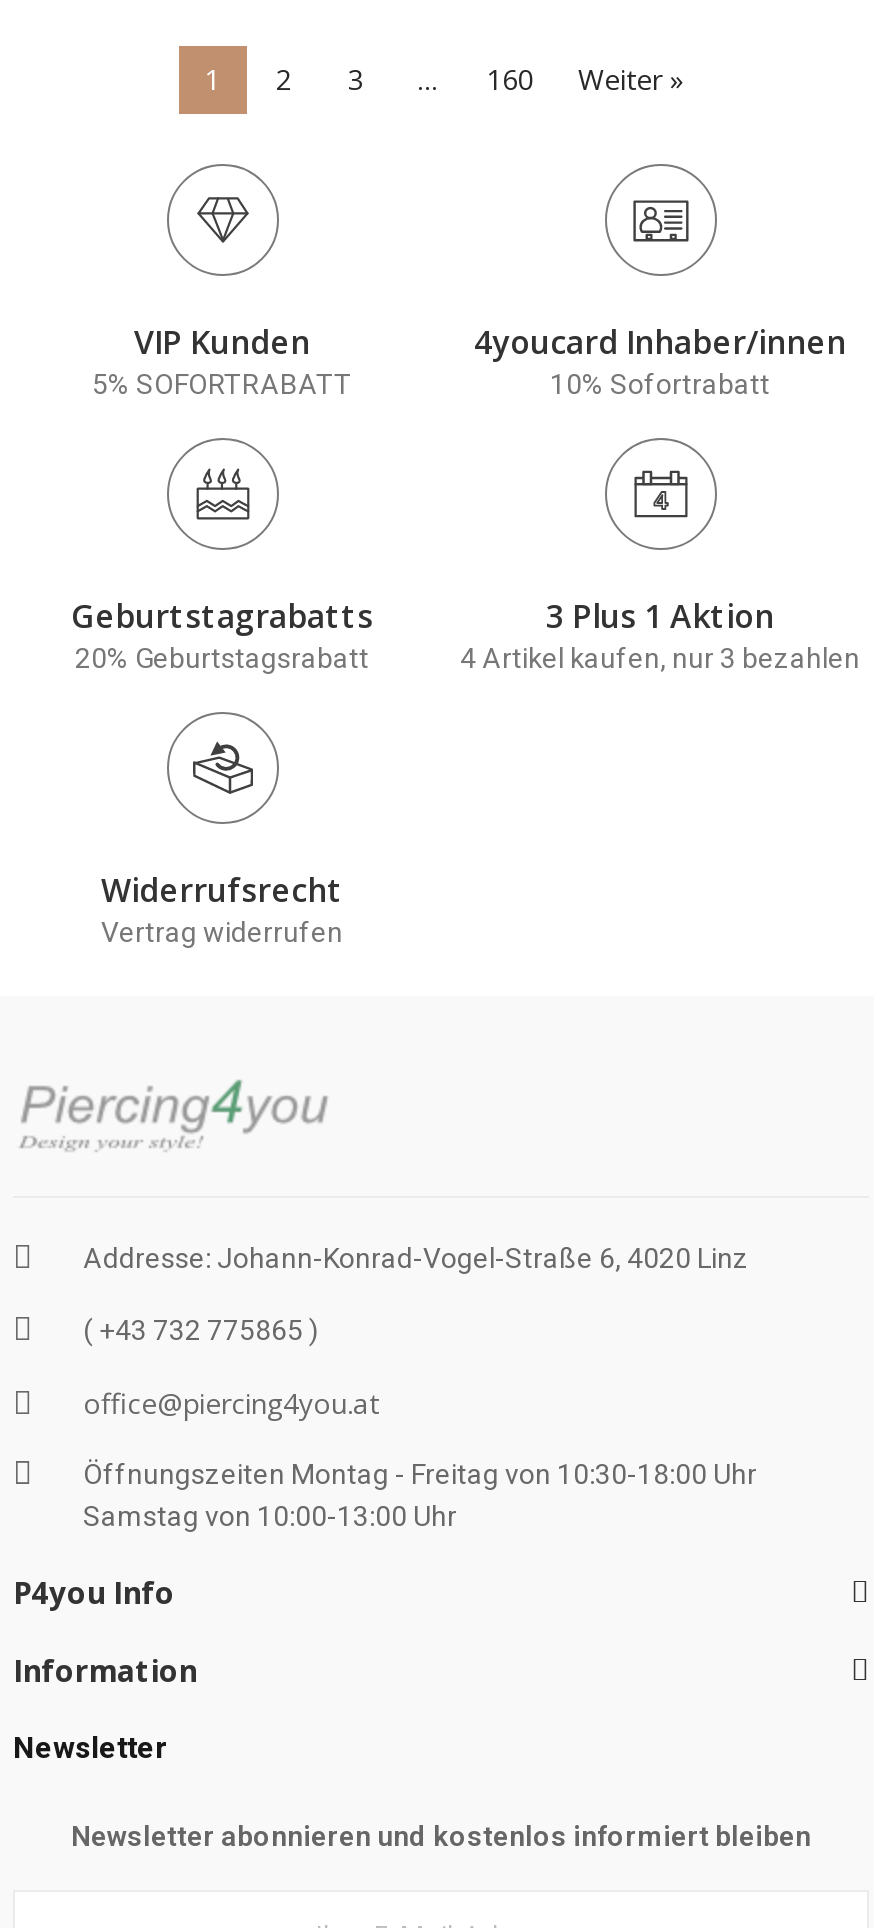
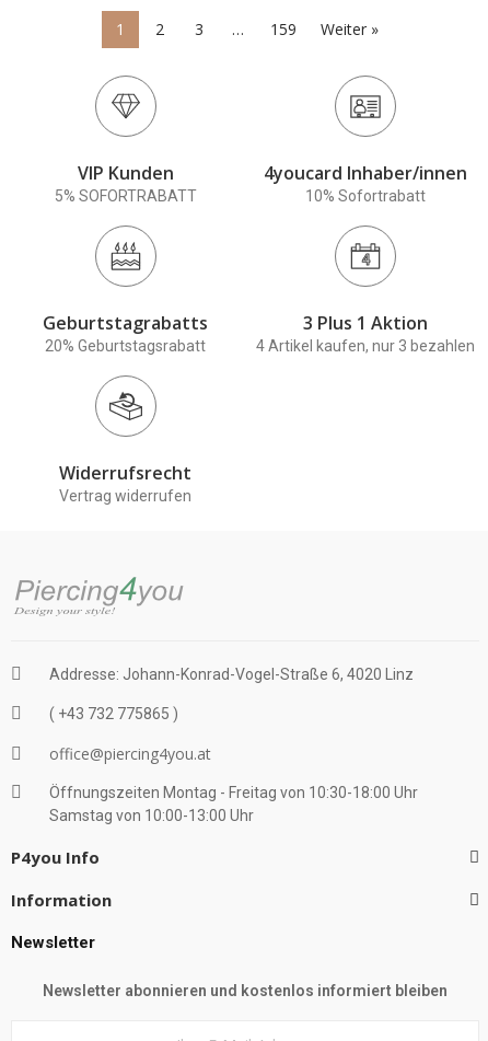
[486,60,534,98] 160 -> [270,19,296,39] 159

